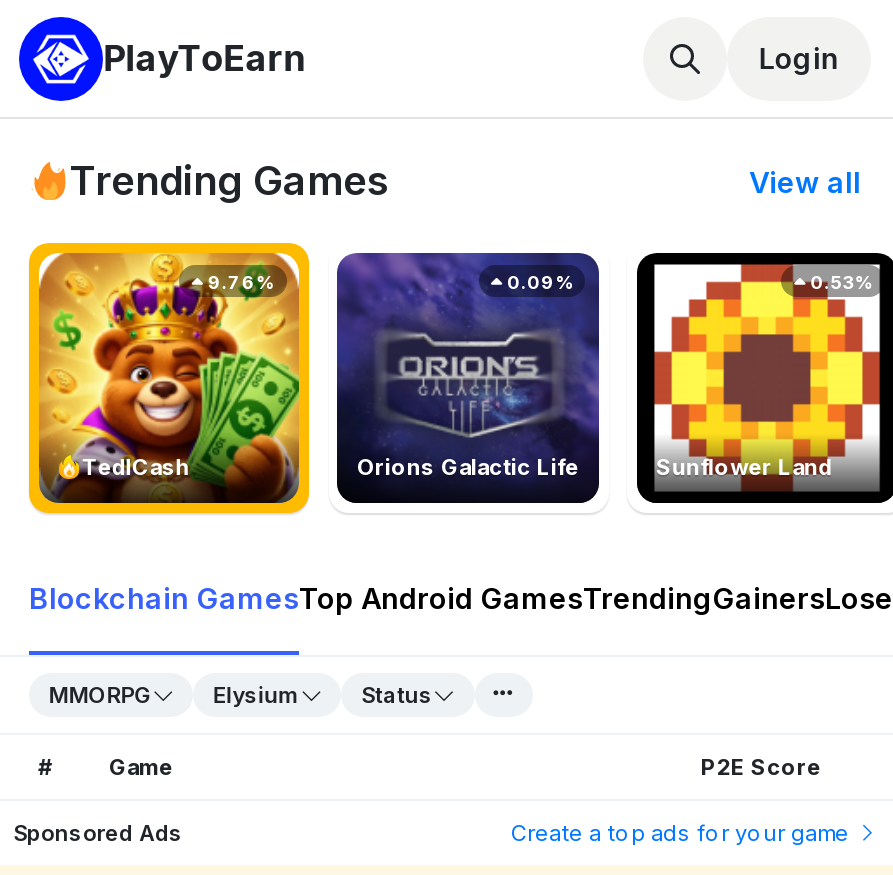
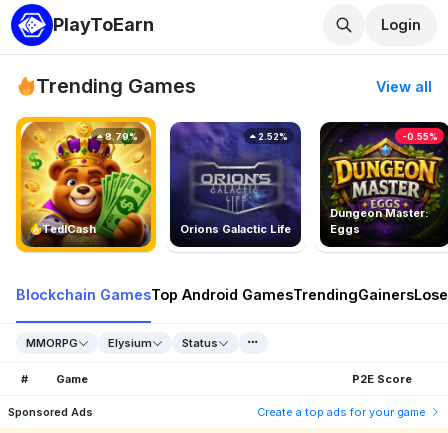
[641,257,887,407] [image] | 0.53% -> [321,123,445,199] [image] | -0.55%
[204,271,274,293] 9.76% -> [103,131,138,142] 8.79%
[503,271,573,293] 0.09% -> [256,131,288,142] 2.52%
[656,453,832,481] Sunflower Land -> [330,206,429,236] Dungeon Master: | Eggs

